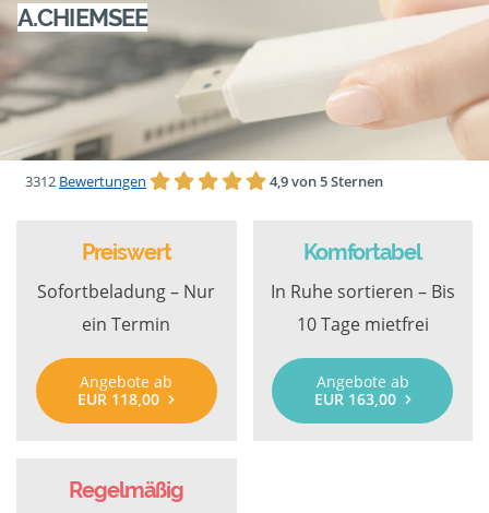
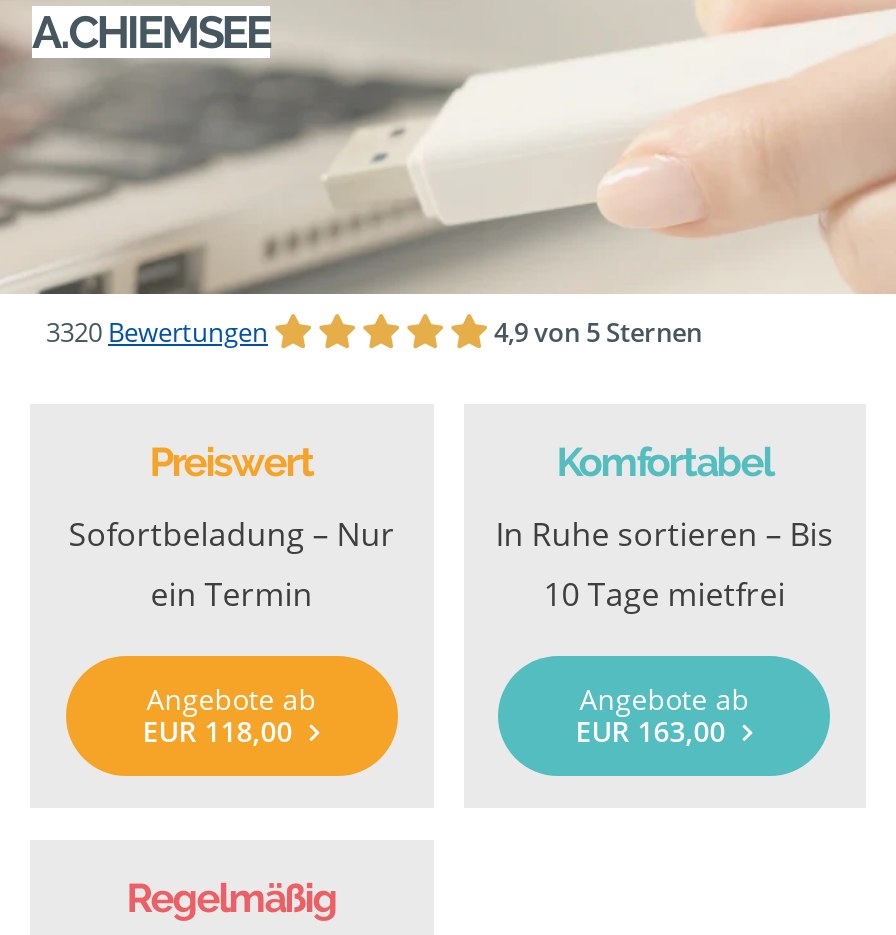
[25,171,146,191] 3312 Bewertungen -> [46,314,268,350] 3320 Bewertungen

